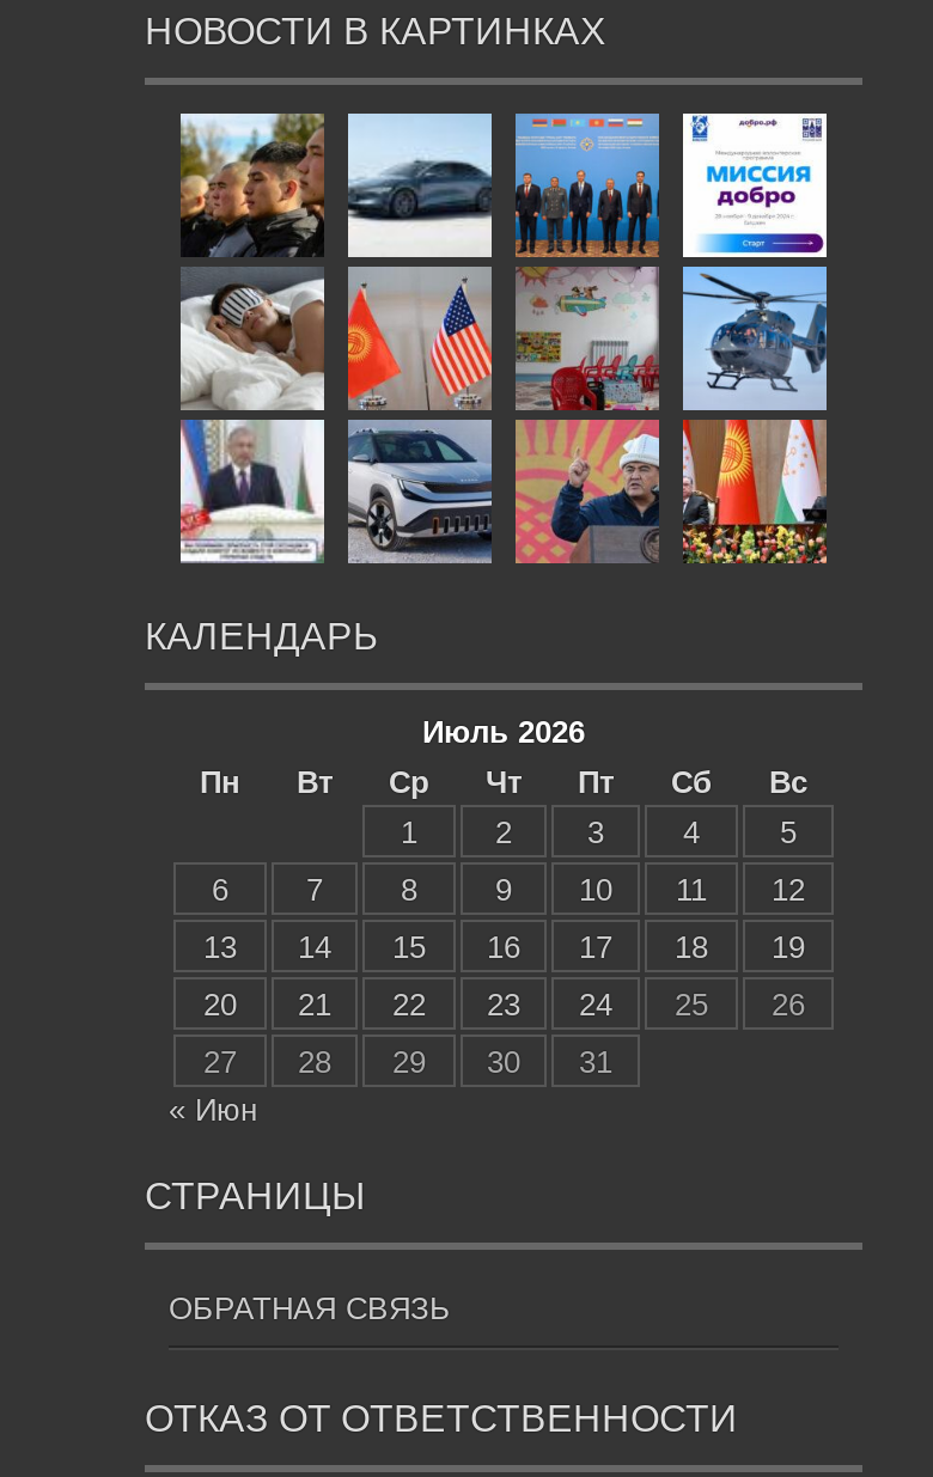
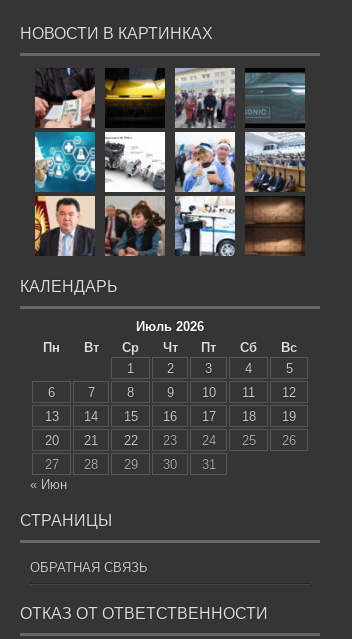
[178,111,327,566] [image] -> [34,68,96,256] [image]
[346,111,494,566] [image] -> [104,68,166,256] [image]
[513,111,661,566] [image] -> [174,67,236,256] [image]
[681,111,829,566] [image] -> [244,68,306,256] [image]

